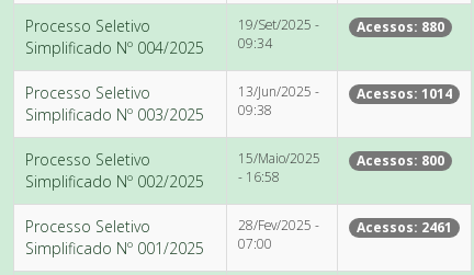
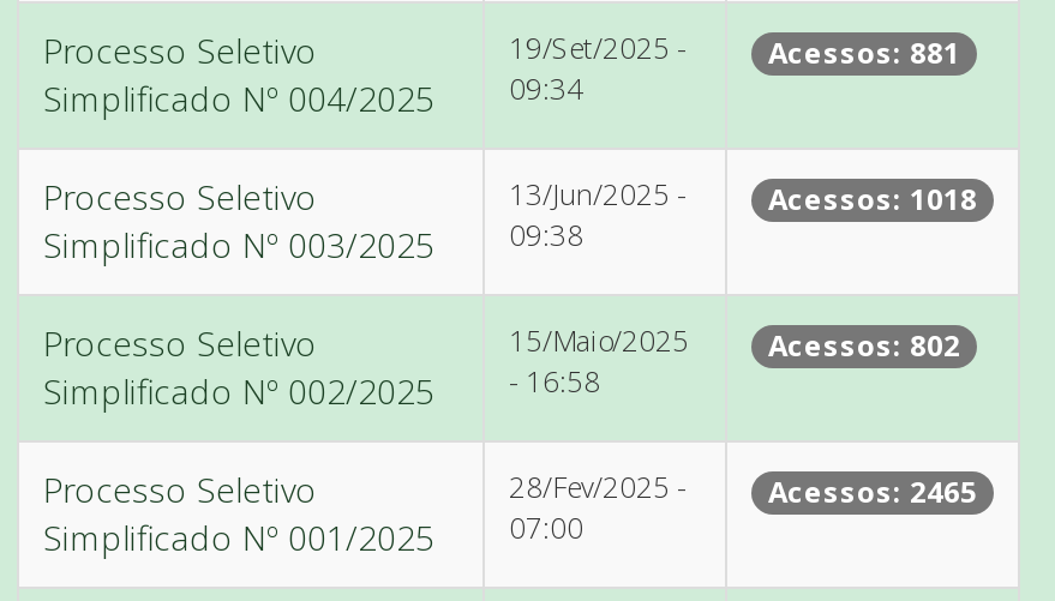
[357,18,444,36] Acessos: 880 -> [768,32,960,73] Acessos: 881
[357,84,452,103] Acessos: 1014 -> [768,179,977,220] Acessos: 1018
[357,151,444,170] Acessos: 800 -> [768,325,960,366] Acessos: 802
[357,218,452,237] Acessos: 2461 -> [768,471,977,512] Acessos: 2465

